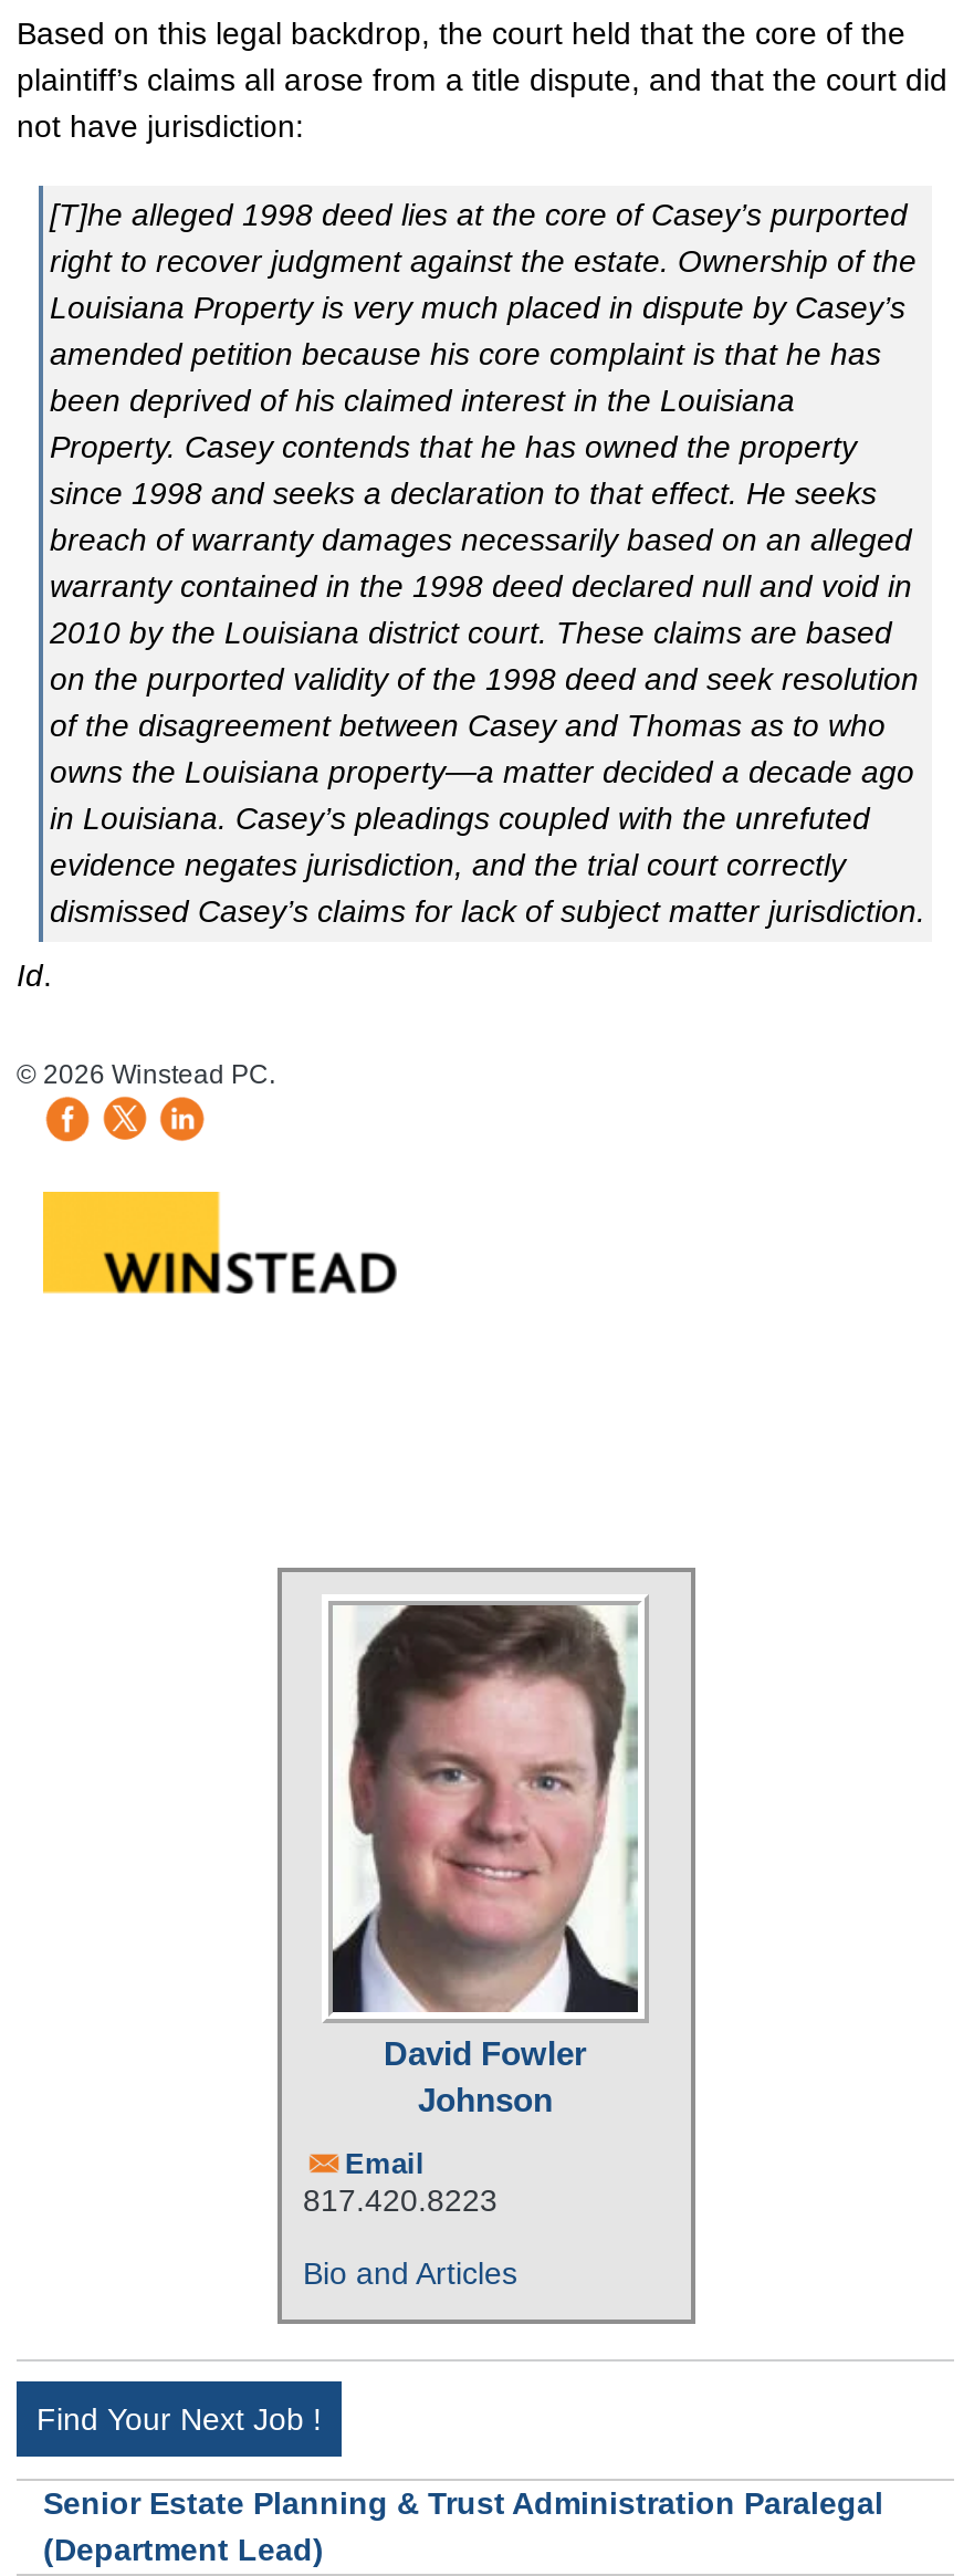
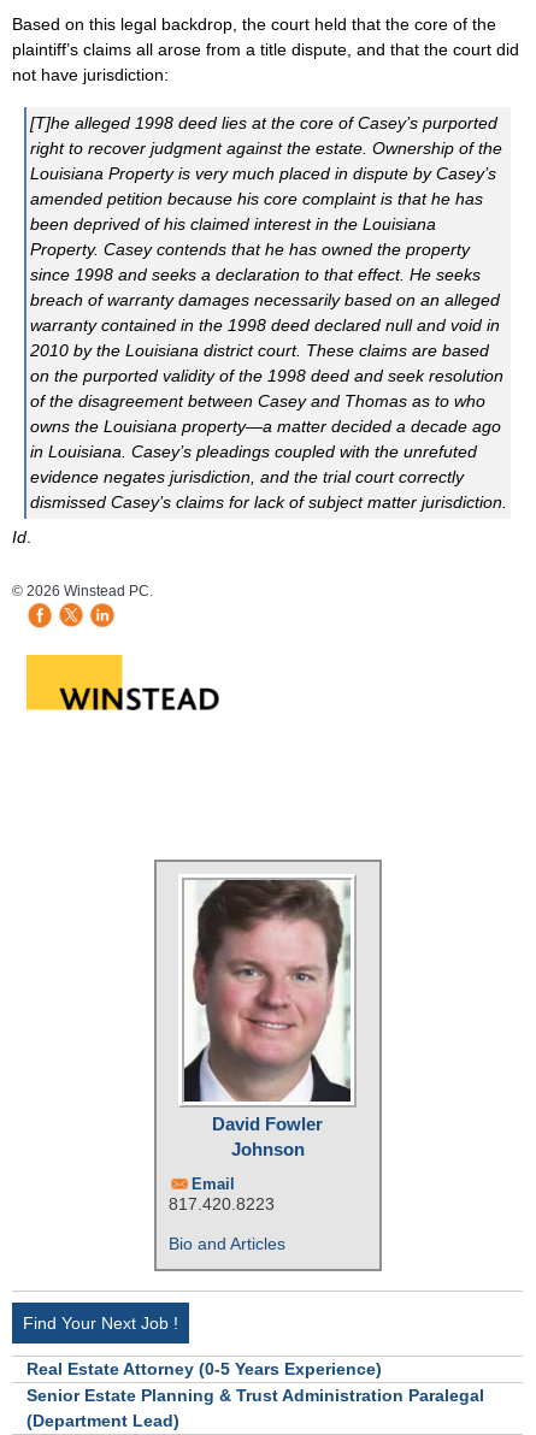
none -> [26,1359,382,1378] Real Estate Attorney (0-5 Years Experience)

